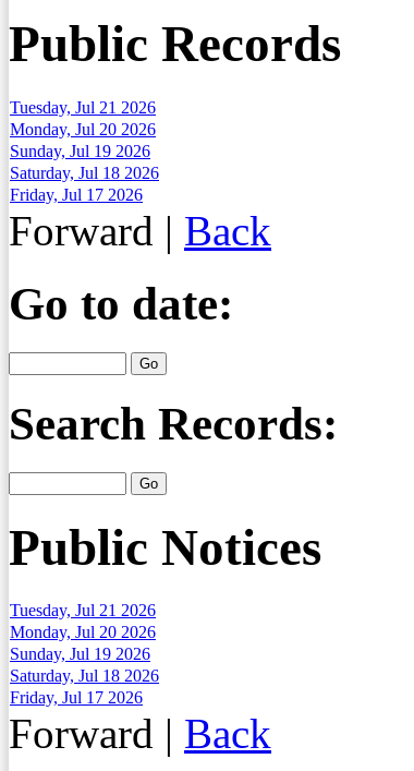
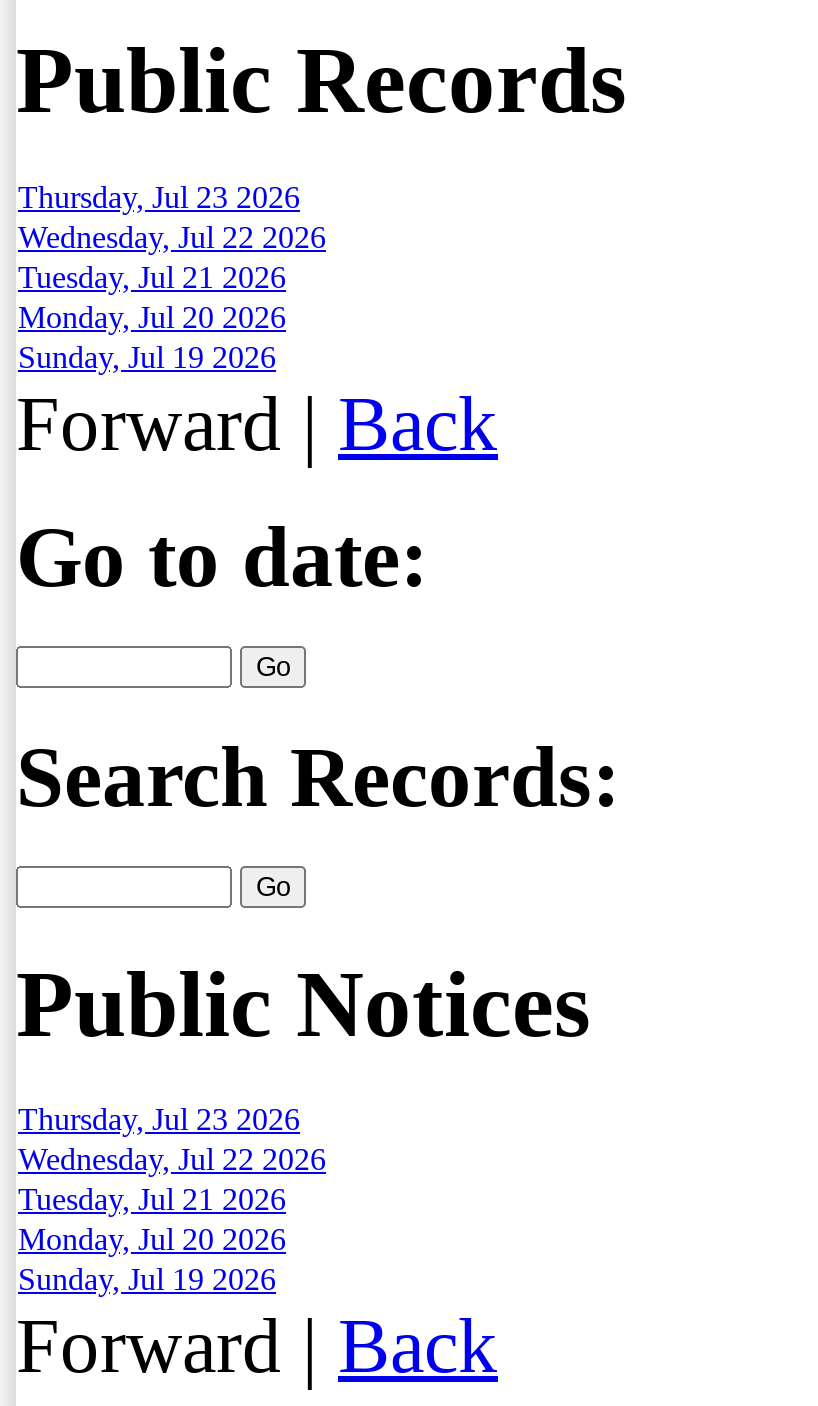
none -> [18,180,326,254] Thursday, Jul 23 2026 | Wednesday, Jul 22 2026
moved [10,98,156,160] -> [18,260,286,374]: Tuesday, Jul 21 2026 | Monday, Jul 20 2026 | Sunday, Jul 19 2026
[10,163,159,204] Saturday, Jul 18 2026 | Friday, Jul 17 2026 -> none
none -> [18,1103,326,1177] Thursday, Jul 23 2026 | Wednesday, Jul 22 2026
moved [10,601,156,663] -> [18,1183,286,1297]: Tuesday, Jul 21 2026 | Monday, Jul 20 2026 | Sunday, Jul 19 2026
[10,667,159,707] Saturday, Jul 18 2026 | Friday, Jul 17 2026 -> none

